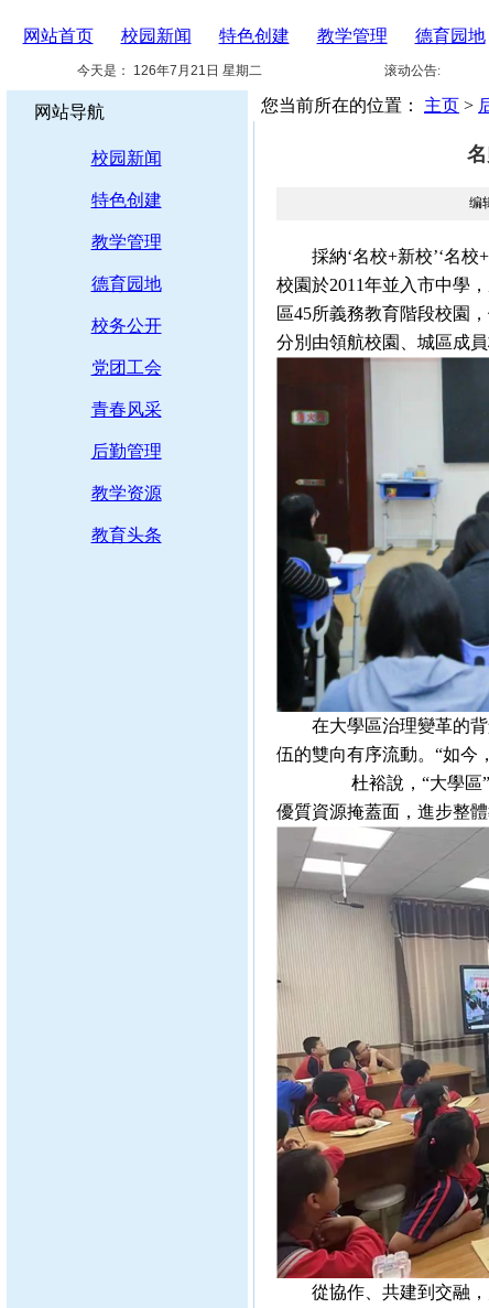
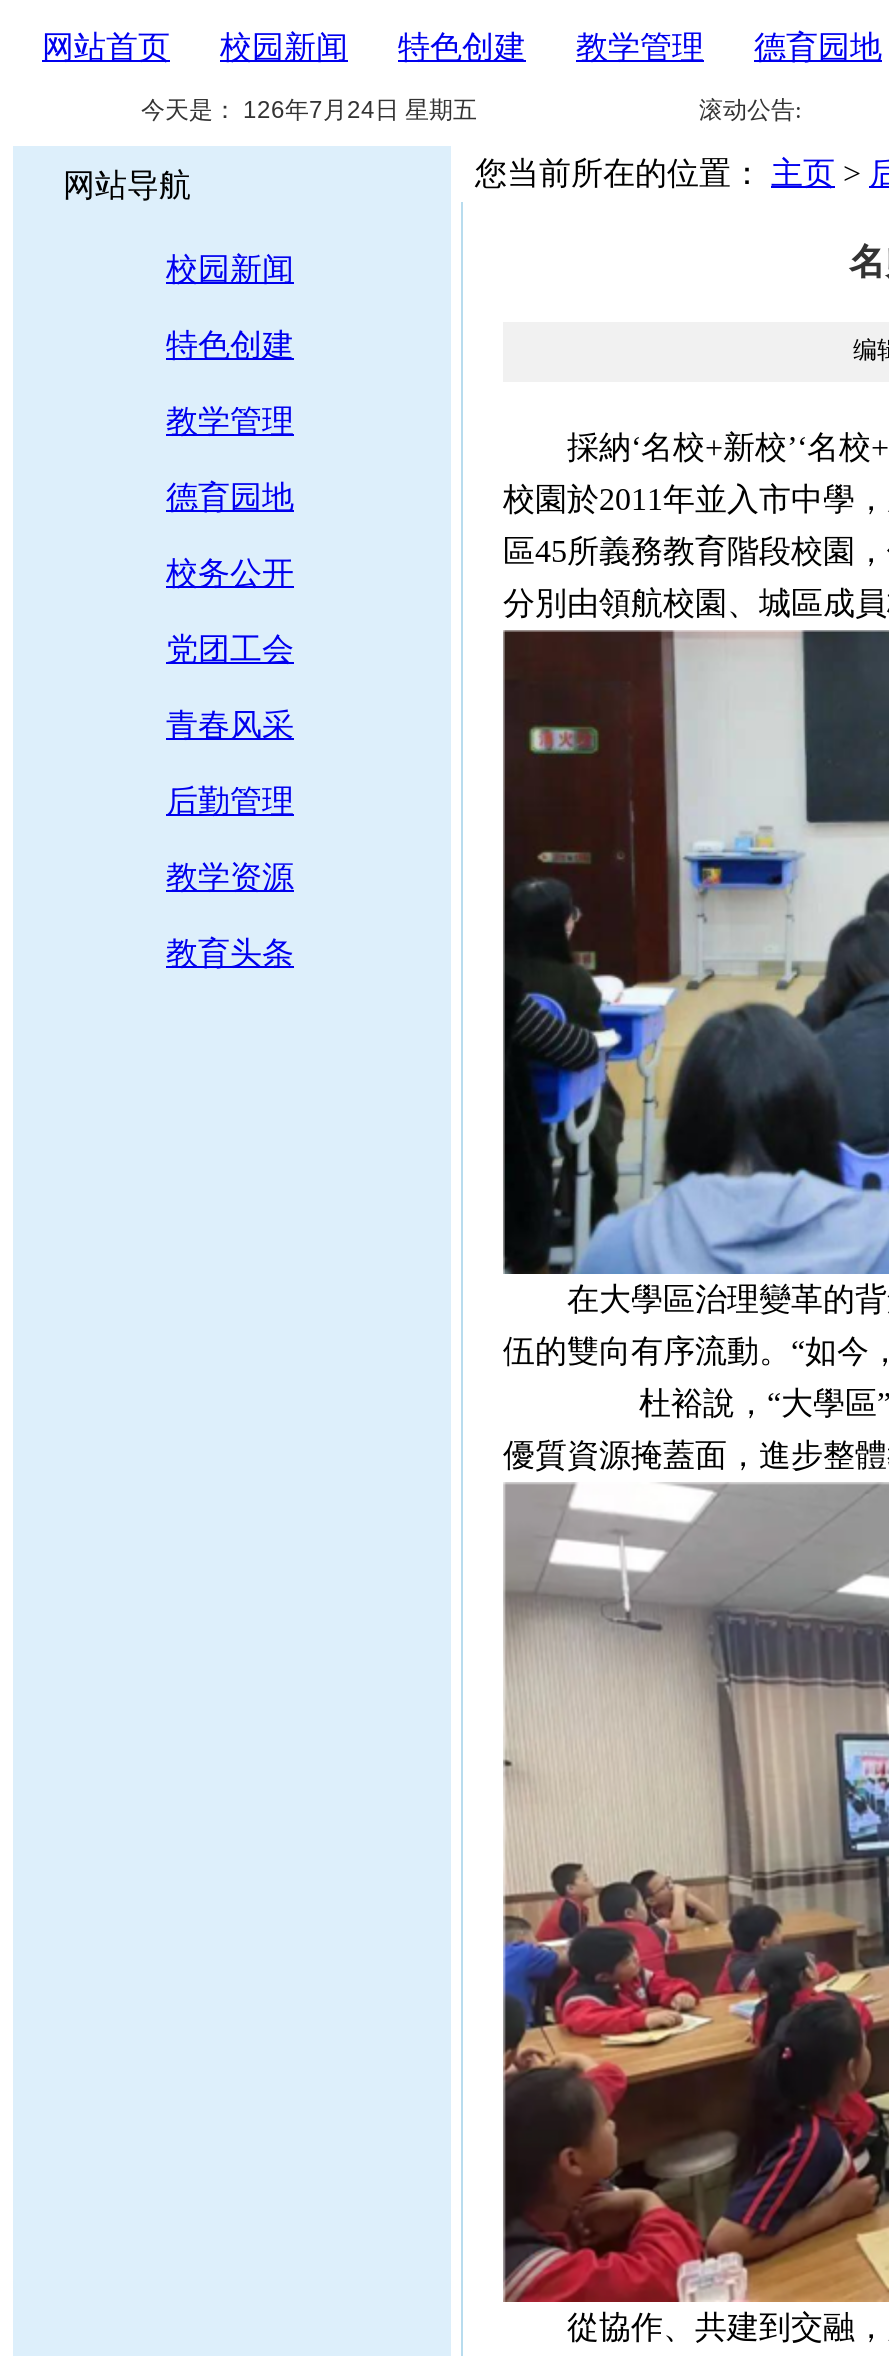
[77,63,262,78] 今天是： 126年7月21日 星期二 -> [141,96,477,124] 今天是： 126年7月24日 星期五

